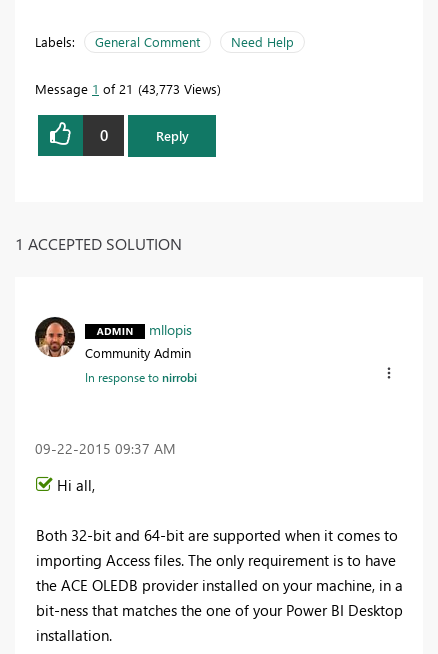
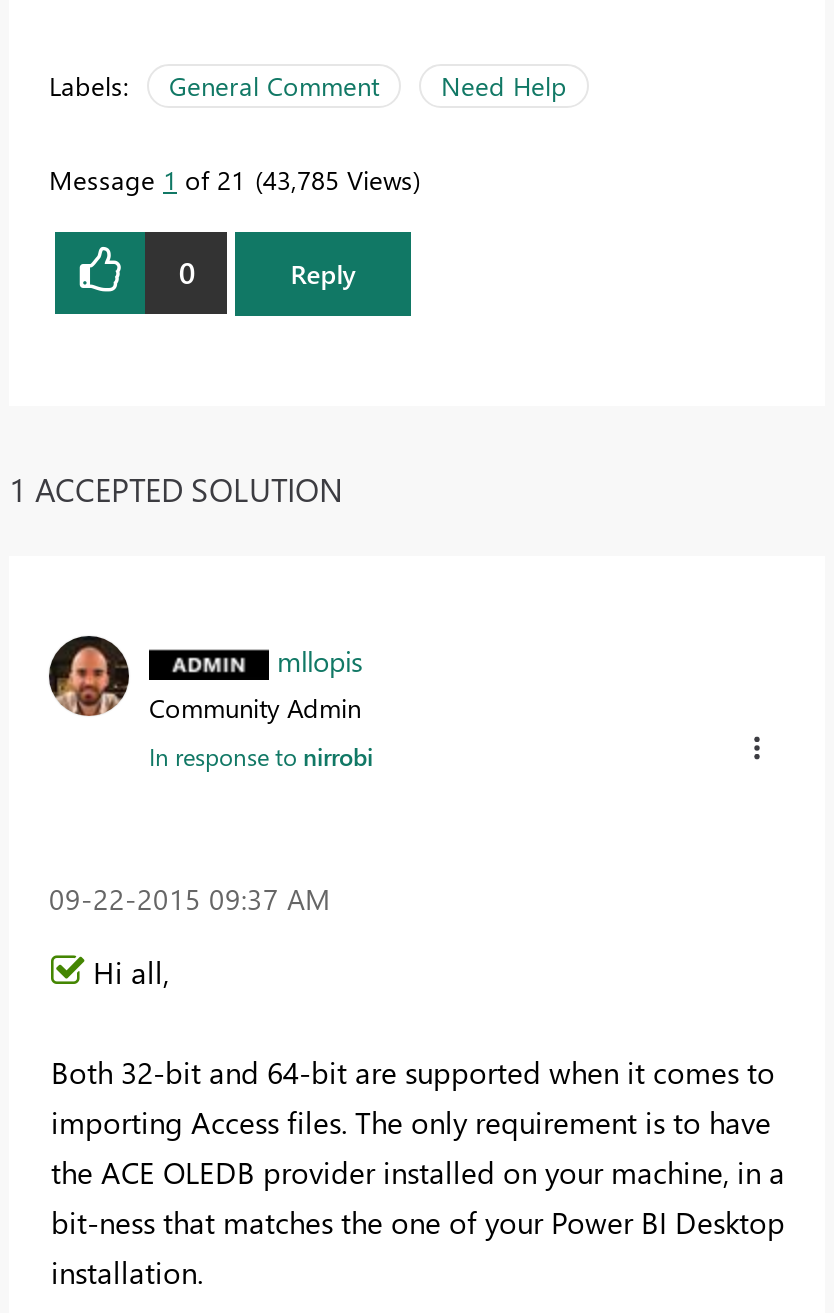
[35,80,217,97] Message 1 of 21 43,773 Views -> [49,161,413,195] Message 1 of 21 43,785 Views

